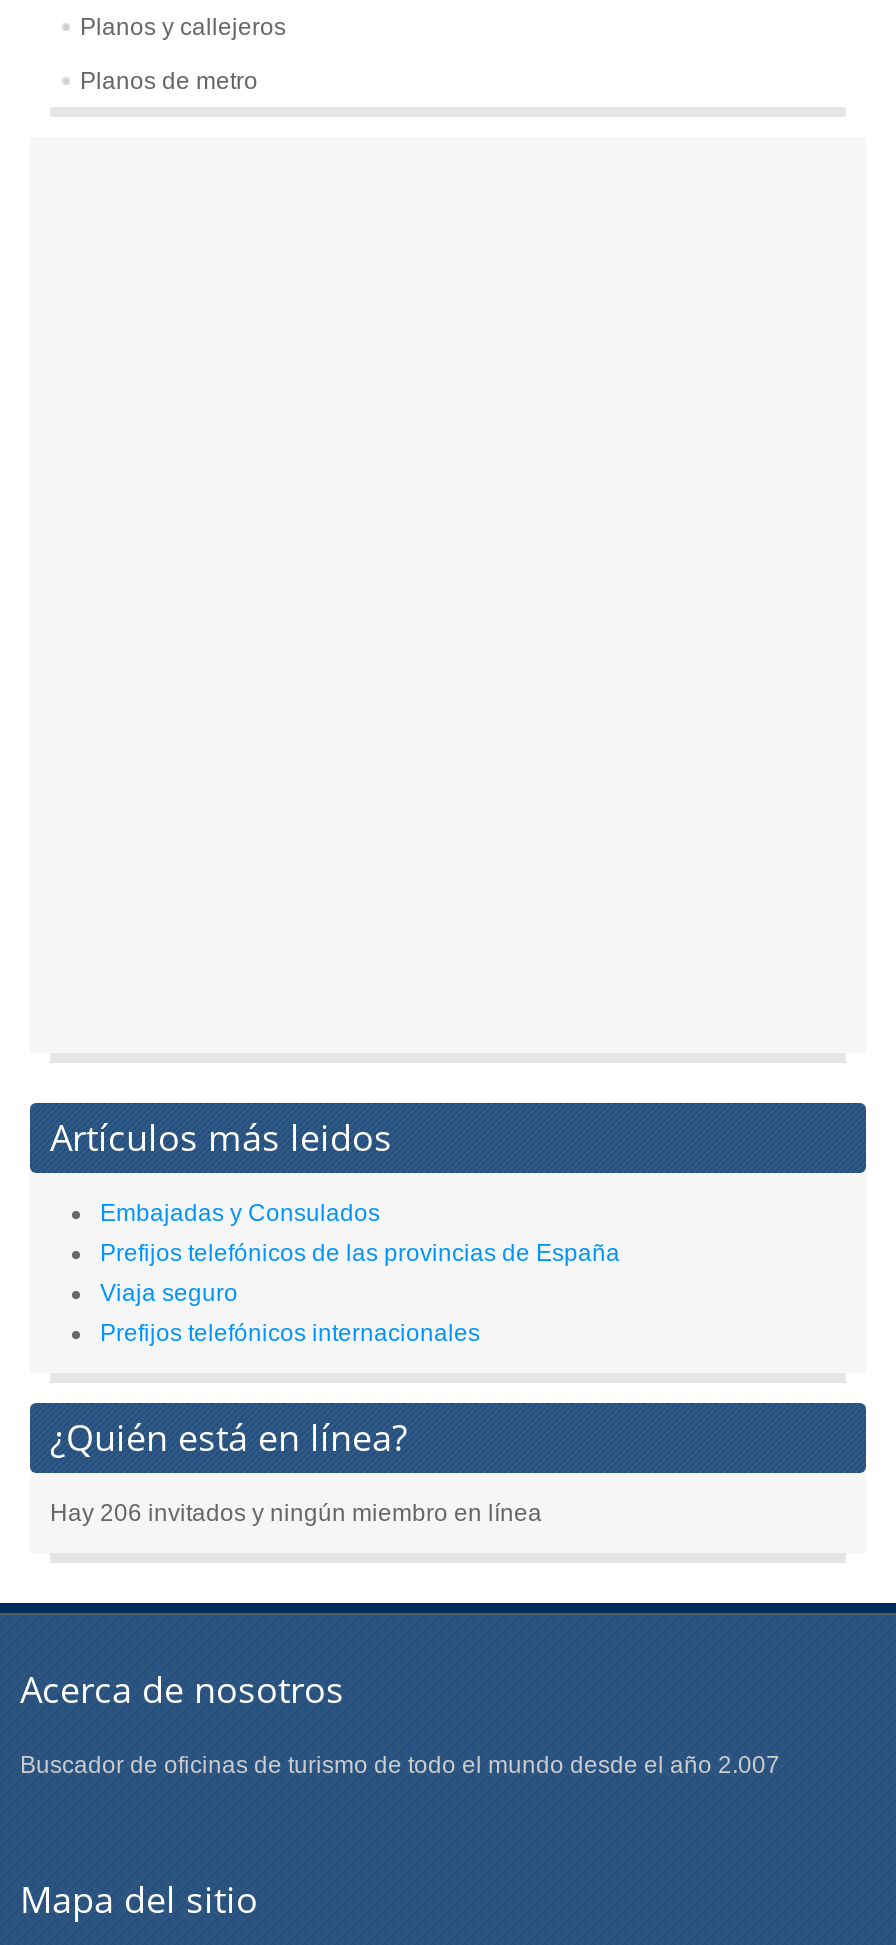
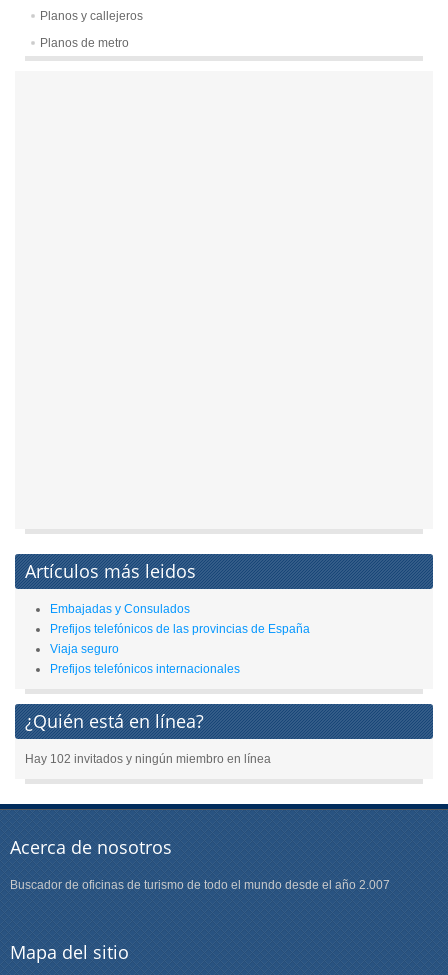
[50,1500,542,1528] Hay 206 invitados y ningún miembro en línea -> [25,752,271,766] Hay 102 invitados y ningún miembro en línea

